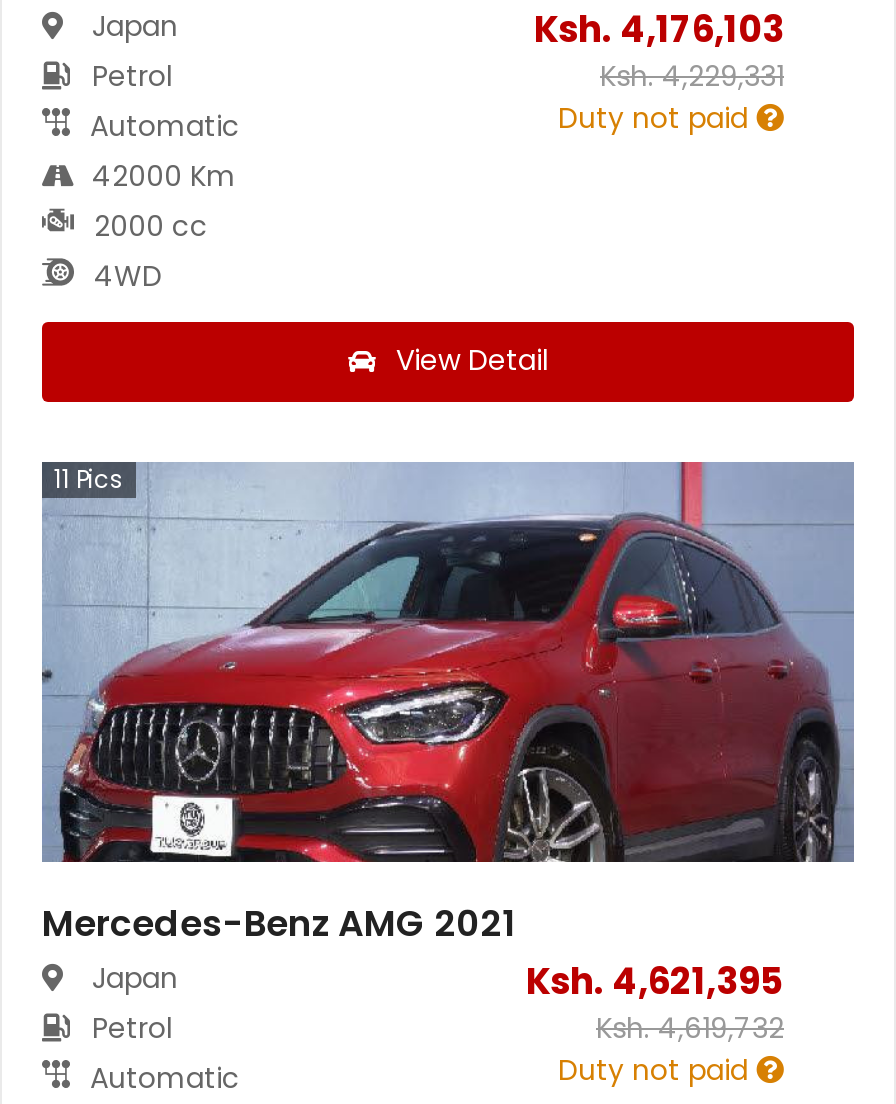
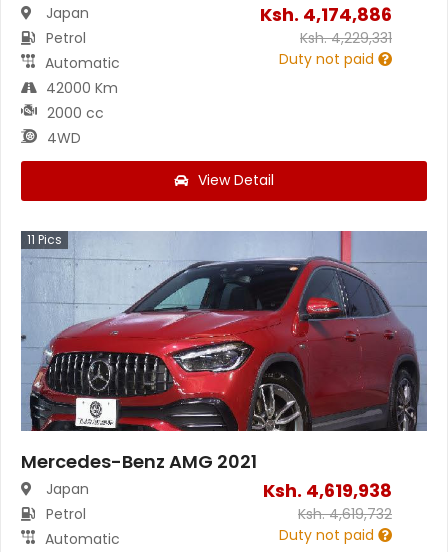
[534,3,784,53] Ksh. 4,176,103 -> [260,1,392,26] Ksh. 4,174,886
[526,955,784,1005] Ksh. 4,621,395 -> [263,477,392,502] Ksh. 4,619,938

